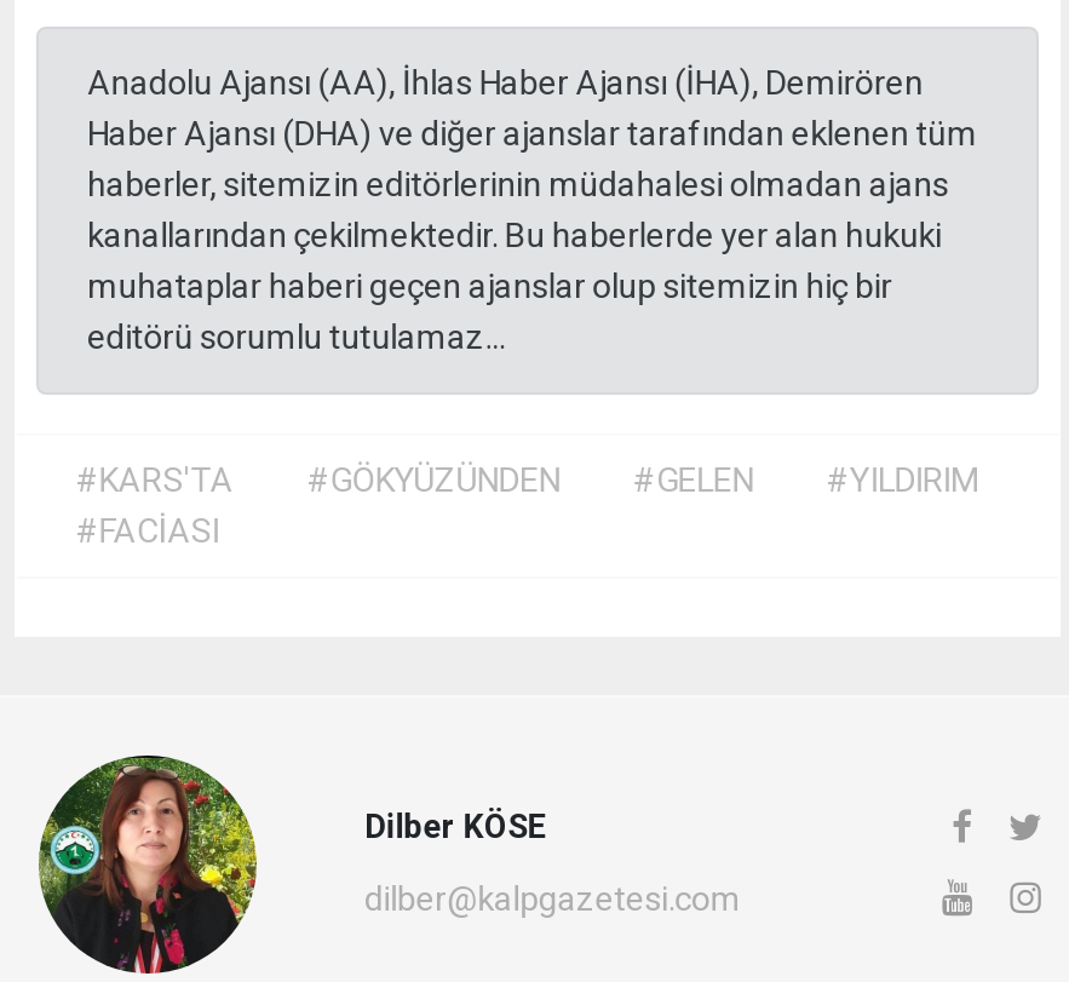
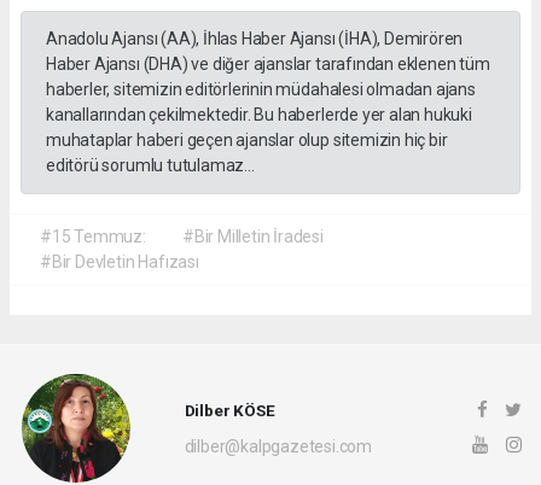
[75,460,979,549] #KARS'TA | #GÖKYÜZÜNDEN | #GELEN | #YILDIRIM | #FACİASI -> [40,227,324,272] #15 Temmuz: | #Bir Milletin İradesi | #Bir Devletin Hafızası

